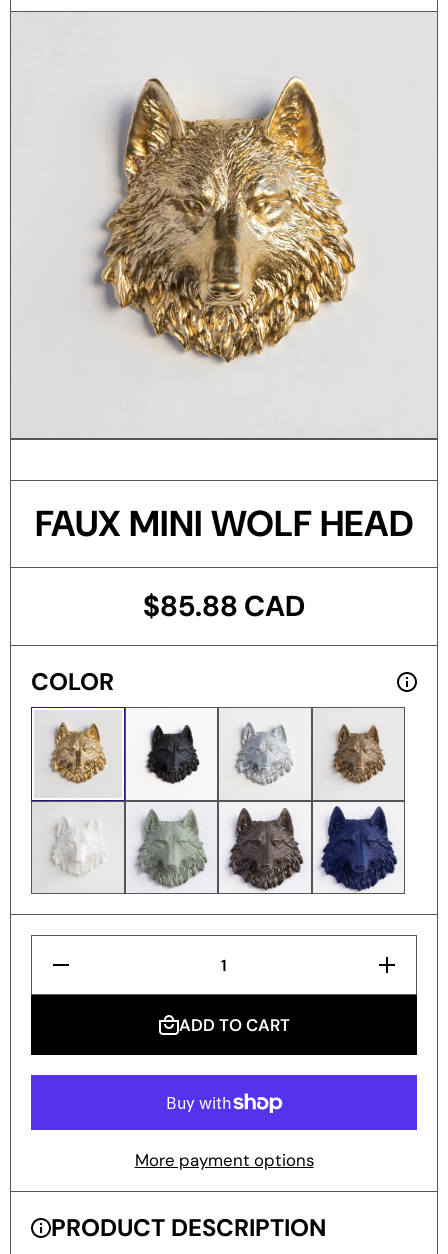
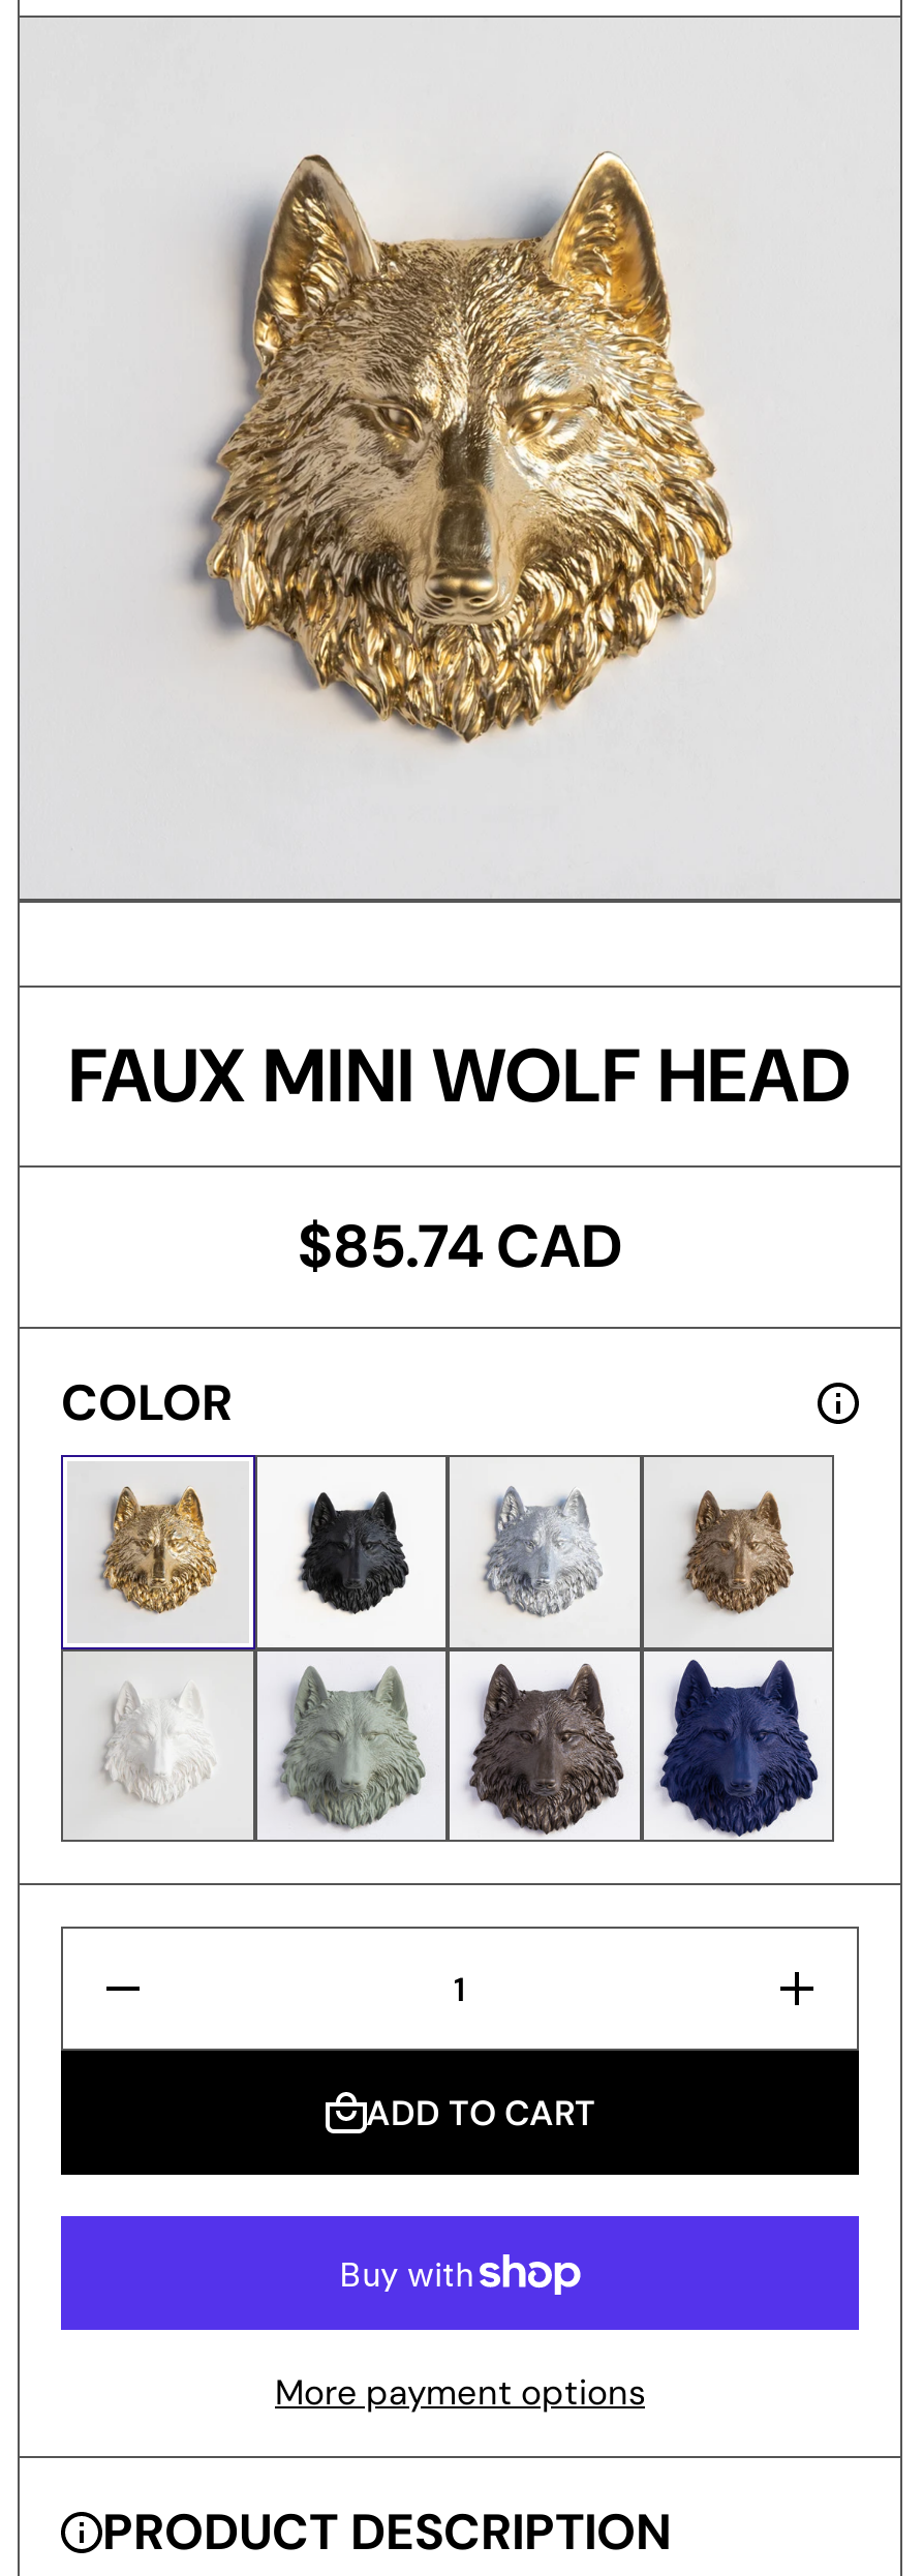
[143,587,305,625] $85.88 CAD -> [298,1207,622,1285] $85.74 CAD

